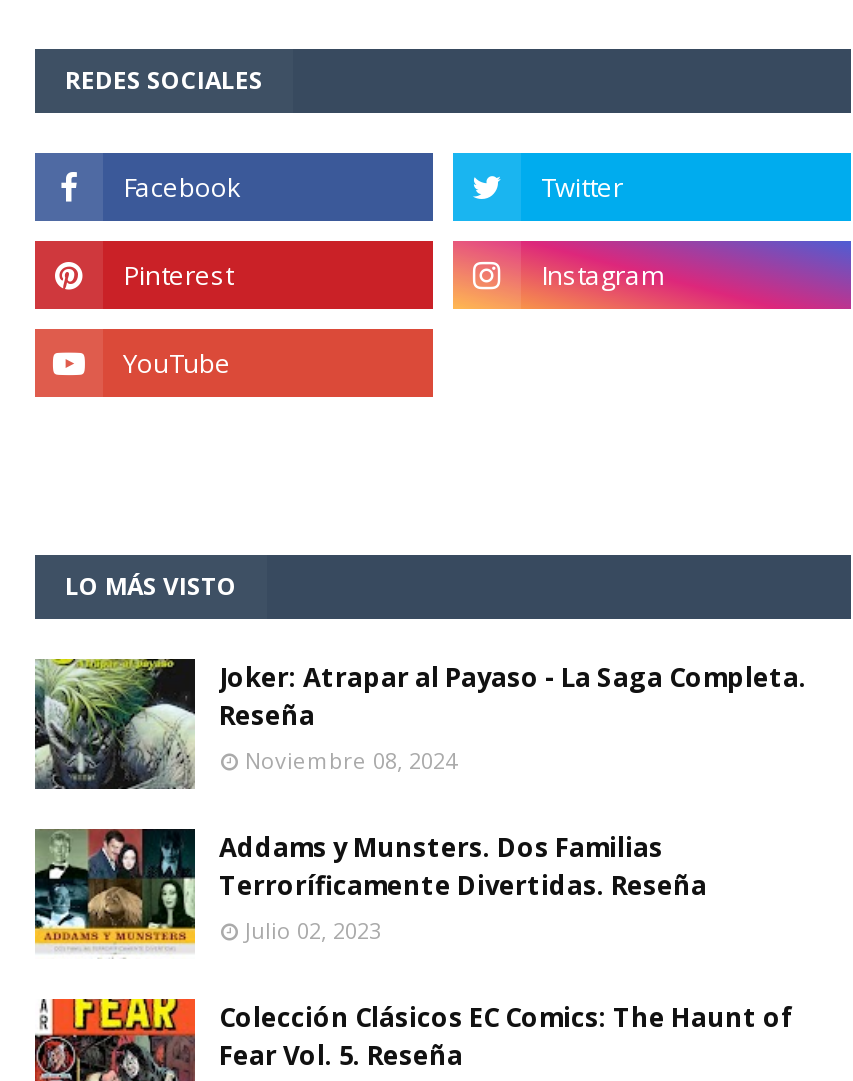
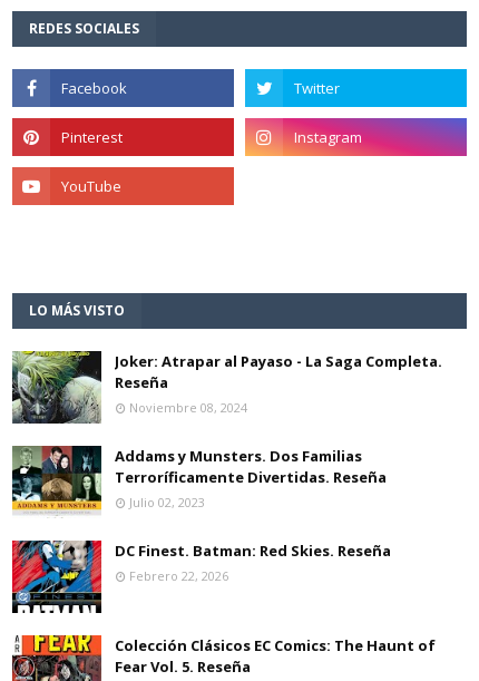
none -> [11,539,391,614] [image] | DC Finest. Batman: Red Skies. Reseña | Febrero 22, 2026

